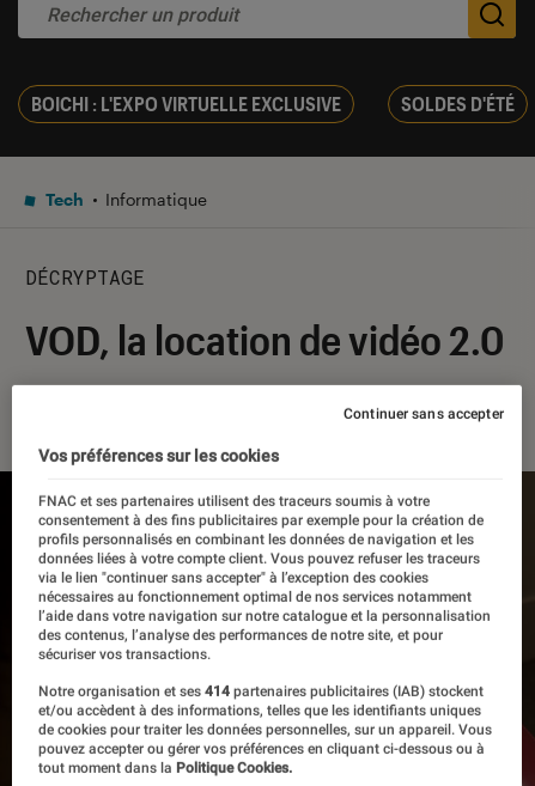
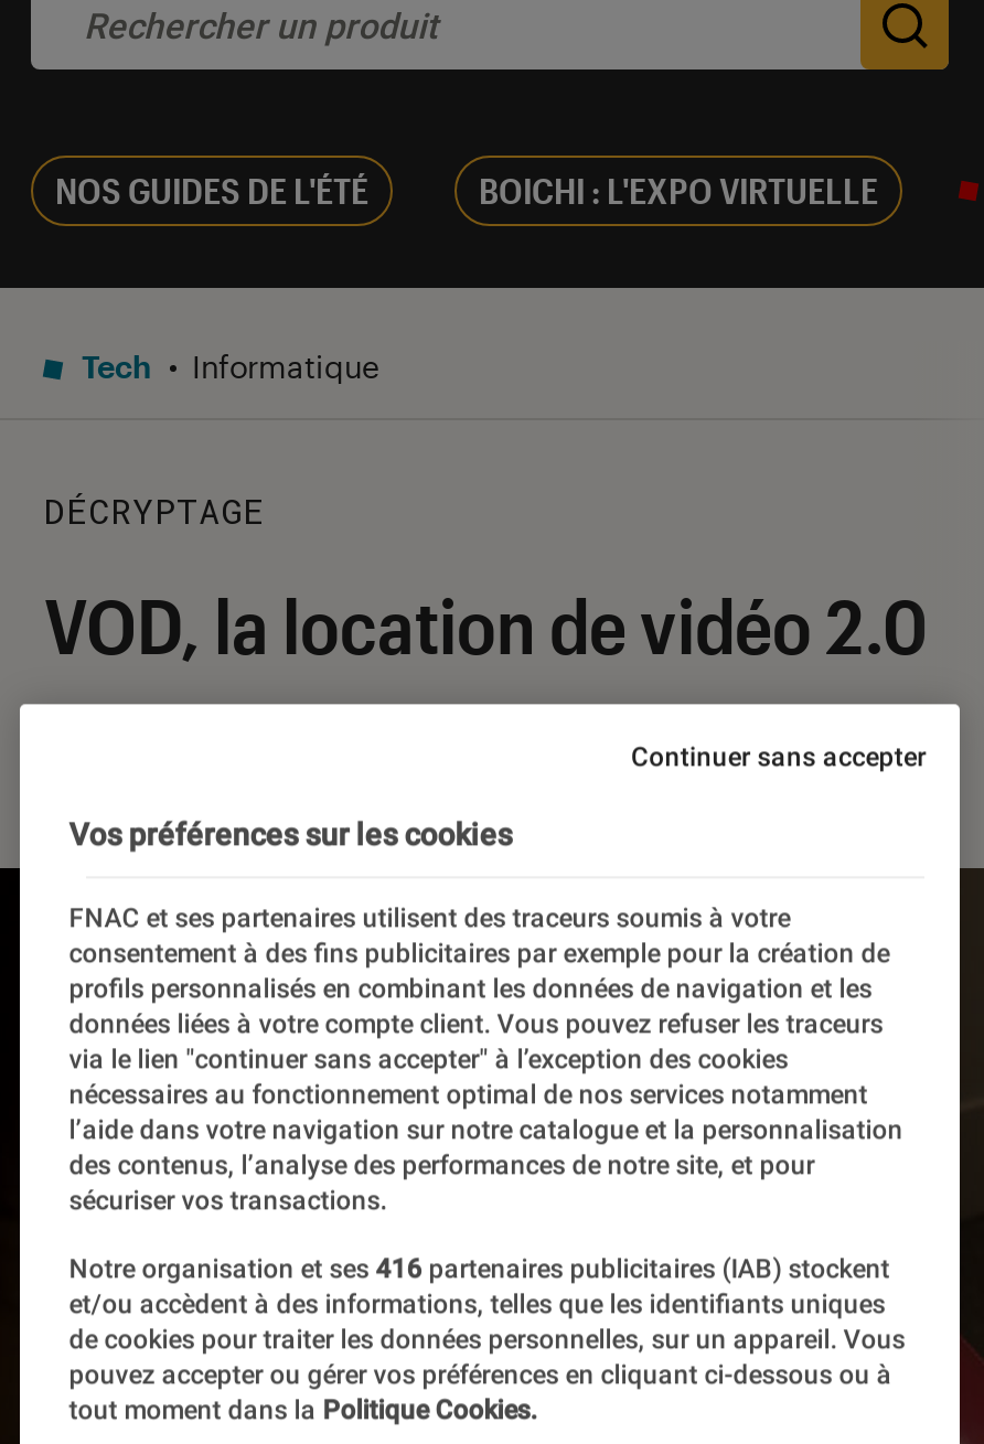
[31,92,515,115] BOICHI : L'EXPO VIRTUELLE EXCLUSIVE | SOLDES D'ÉTÉ -> [55,169,878,211] NOS GUIDES DE L'ÉTÉ | BOICHI : L'EXPO VIRTUELLE
[39,683,484,700] Notre organisation et ses 414 partenaires publicitaires (IAB) stockent -> [69,1254,890,1285] Notre organisation et ses 416 partenaires publicitaires (IAB) stockent

